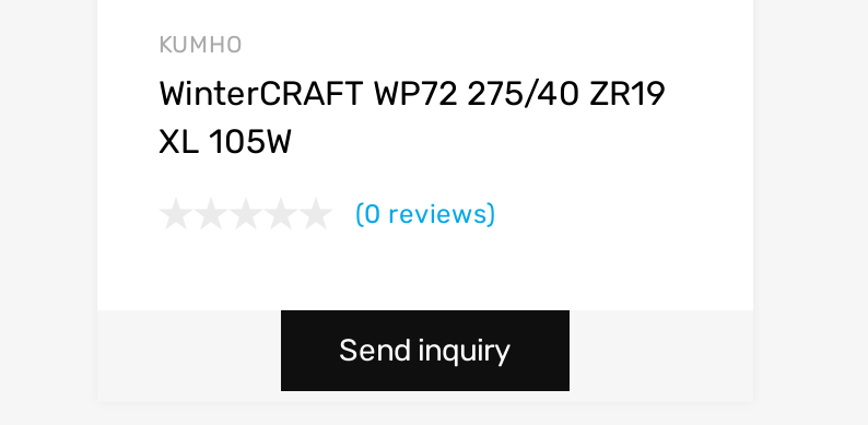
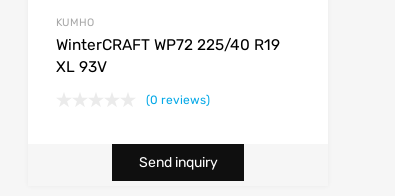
[159,74,666,113] WinterCRAFT WP72 275/40 ZR19 -> [56,36,280,54] WinterCRAFT WP72 225/40 R19
[159,122,292,161] XL 105W -> [56,58,107,76] XL 93V

